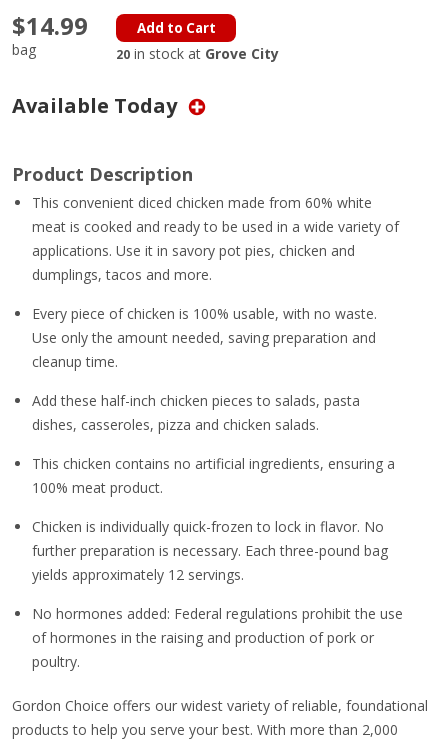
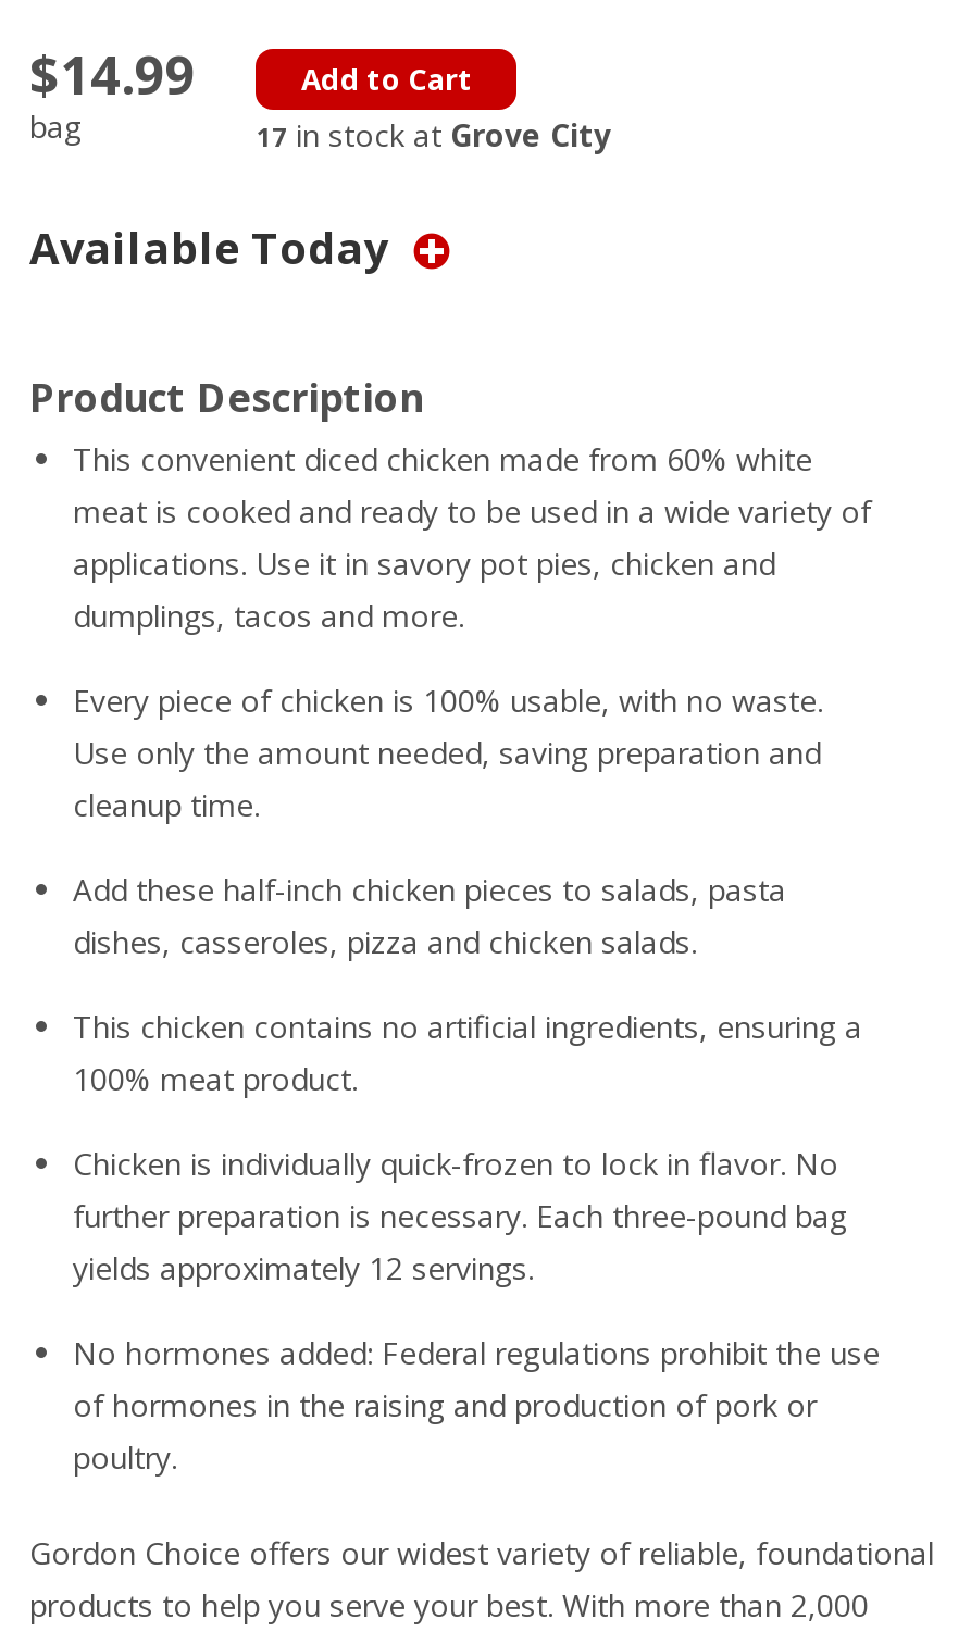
[116,44,279,63] 20 in stock at Grove City -> [257,114,611,155] 17 in stock at Grove City

